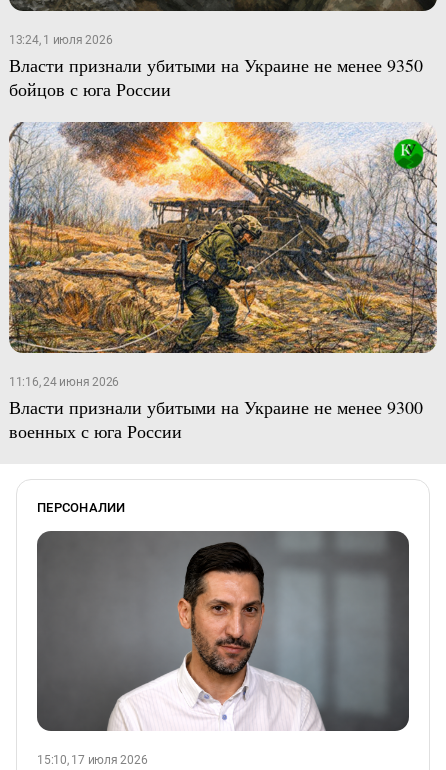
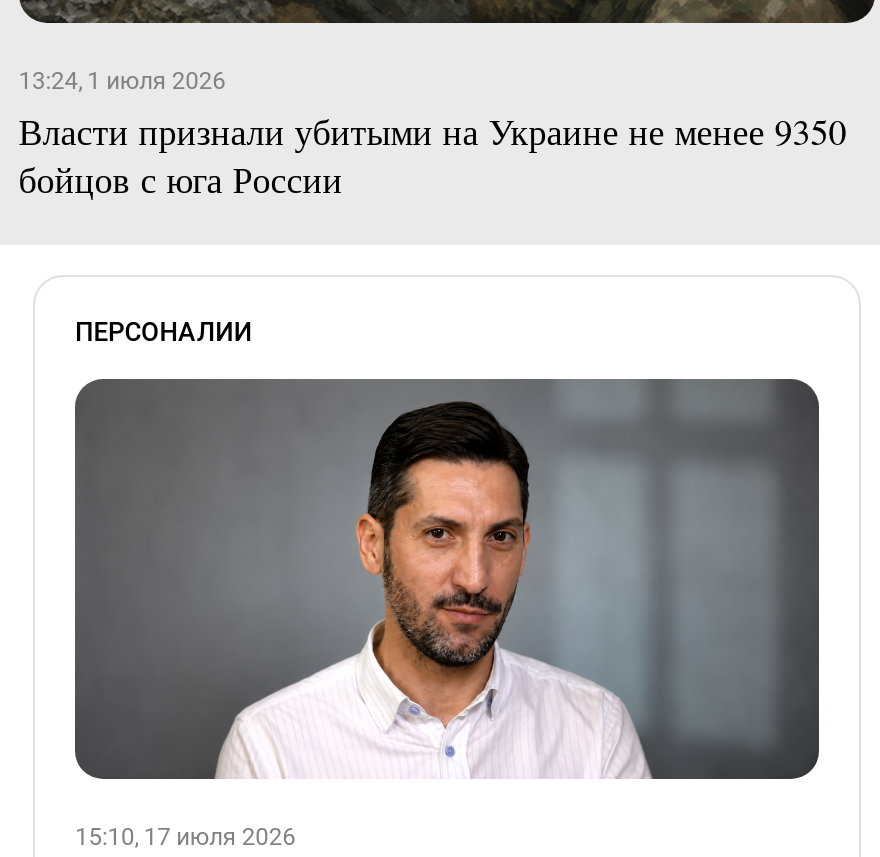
[9,121,437,443] [image] | 11:16, 24 июня 2026 | Власти признали убитыми на Украине не менее 9300 | военных с юга России -> none

